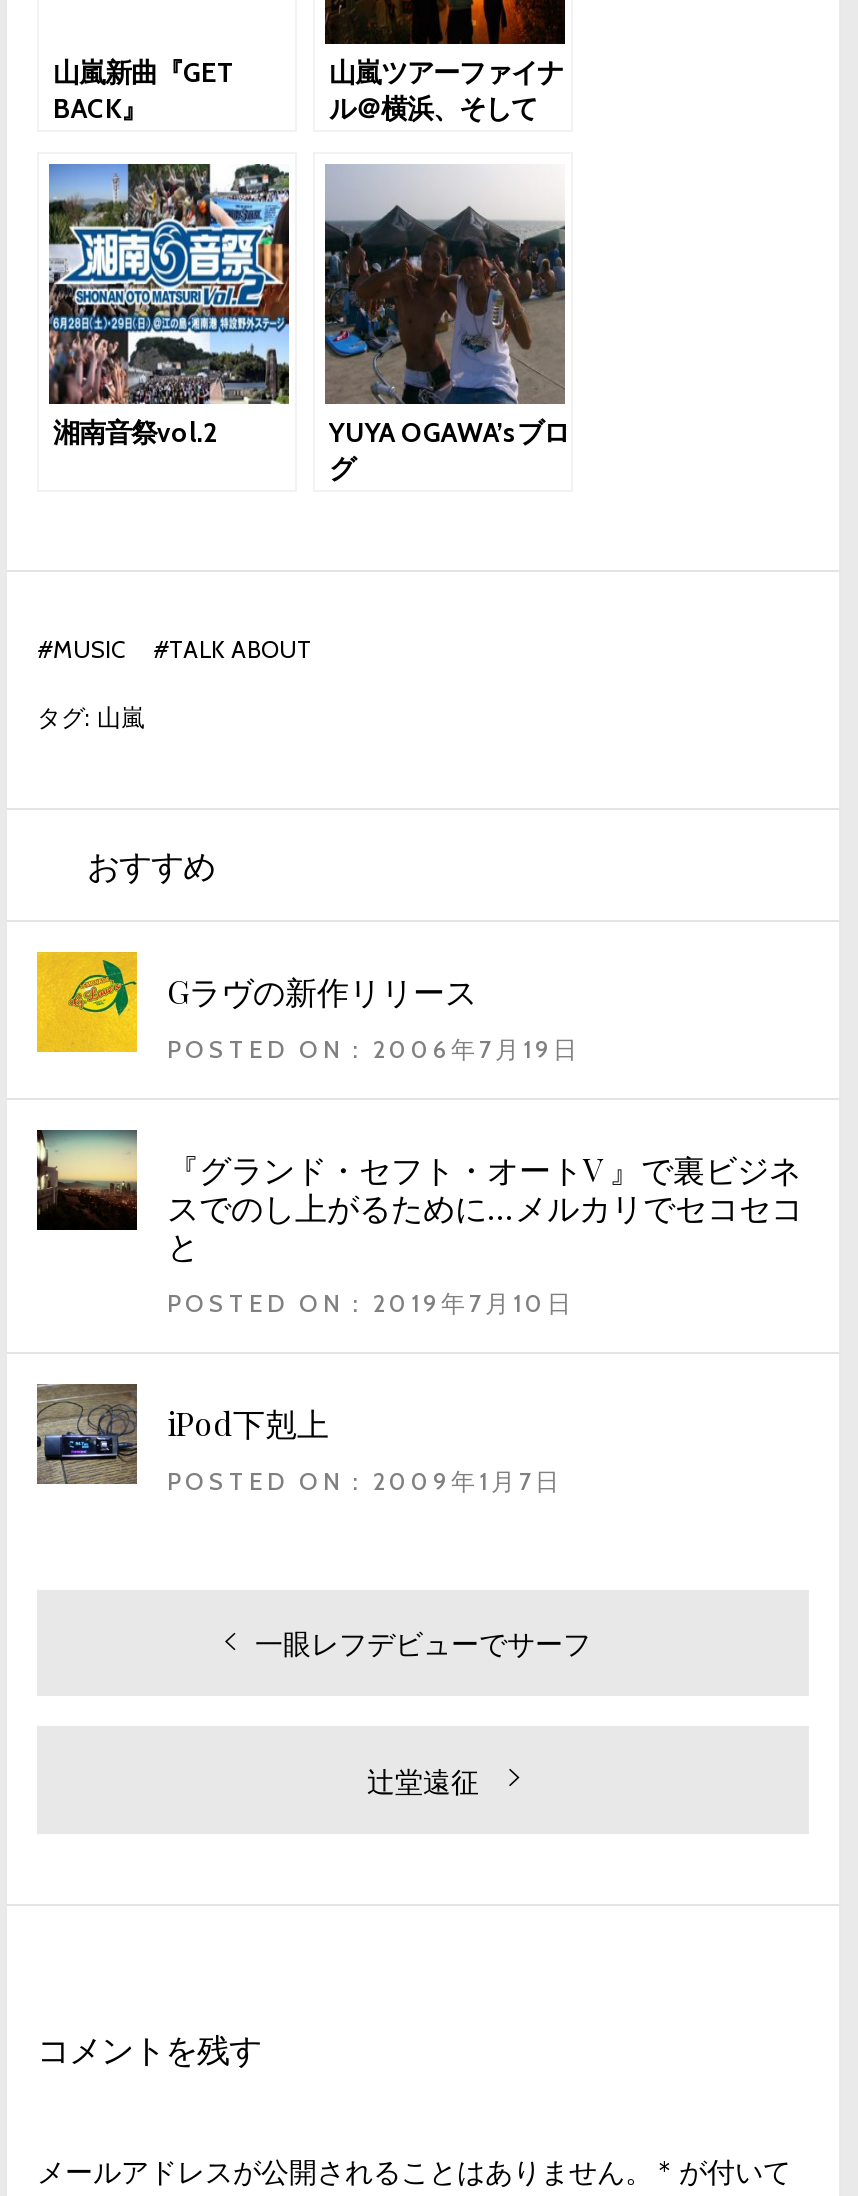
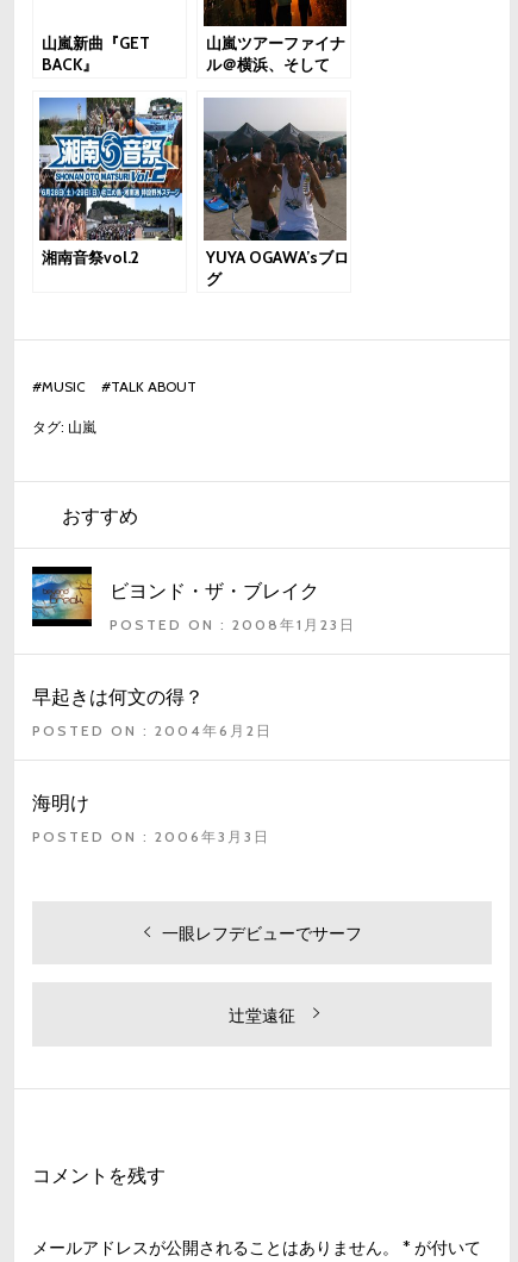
[35,950,477,1054] [image] | Gラヴの新作リリース -> [31,566,319,627] [image] | ビヨンド・ザ・ブレイク
[167,1034,581,1064] POSTED ON : 2006年7月19日 -> [110,615,356,633] POSTED ON : 2008年1月23日
[167,1148,803,1266] 『グランド・セフト・オートV 』で裏ビジネ | スでのし上がるために…メルカリでセコセコ | と -> [32,683,204,708] 早起きは何文の得？
[167,1288,575,1318] POSTED ON : 2019年7月10日 -> [32,721,273,739] POSTED ON : 2004年6月2日
[167,1402,329,1444] iPod下剋上 -> [32,789,89,814] 海明け
[167,1466,563,1496] POSTED ON : 2009年1月7日 -> [32,827,270,845] POSTED ON : 2006年3月3日

